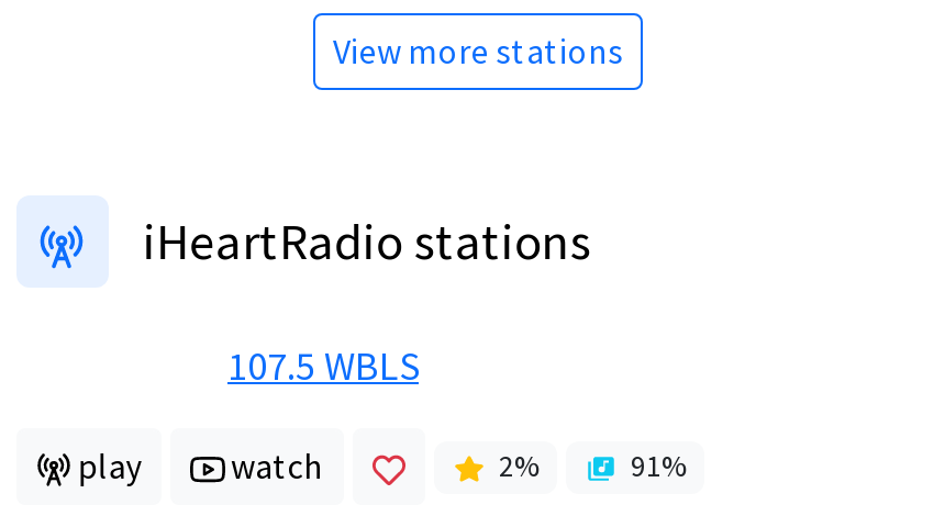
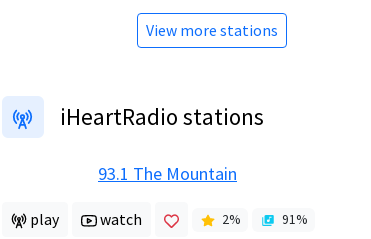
[227,340,419,390] 107.5 WBLS -> [98,162,237,185] 93.1 The Mountain

